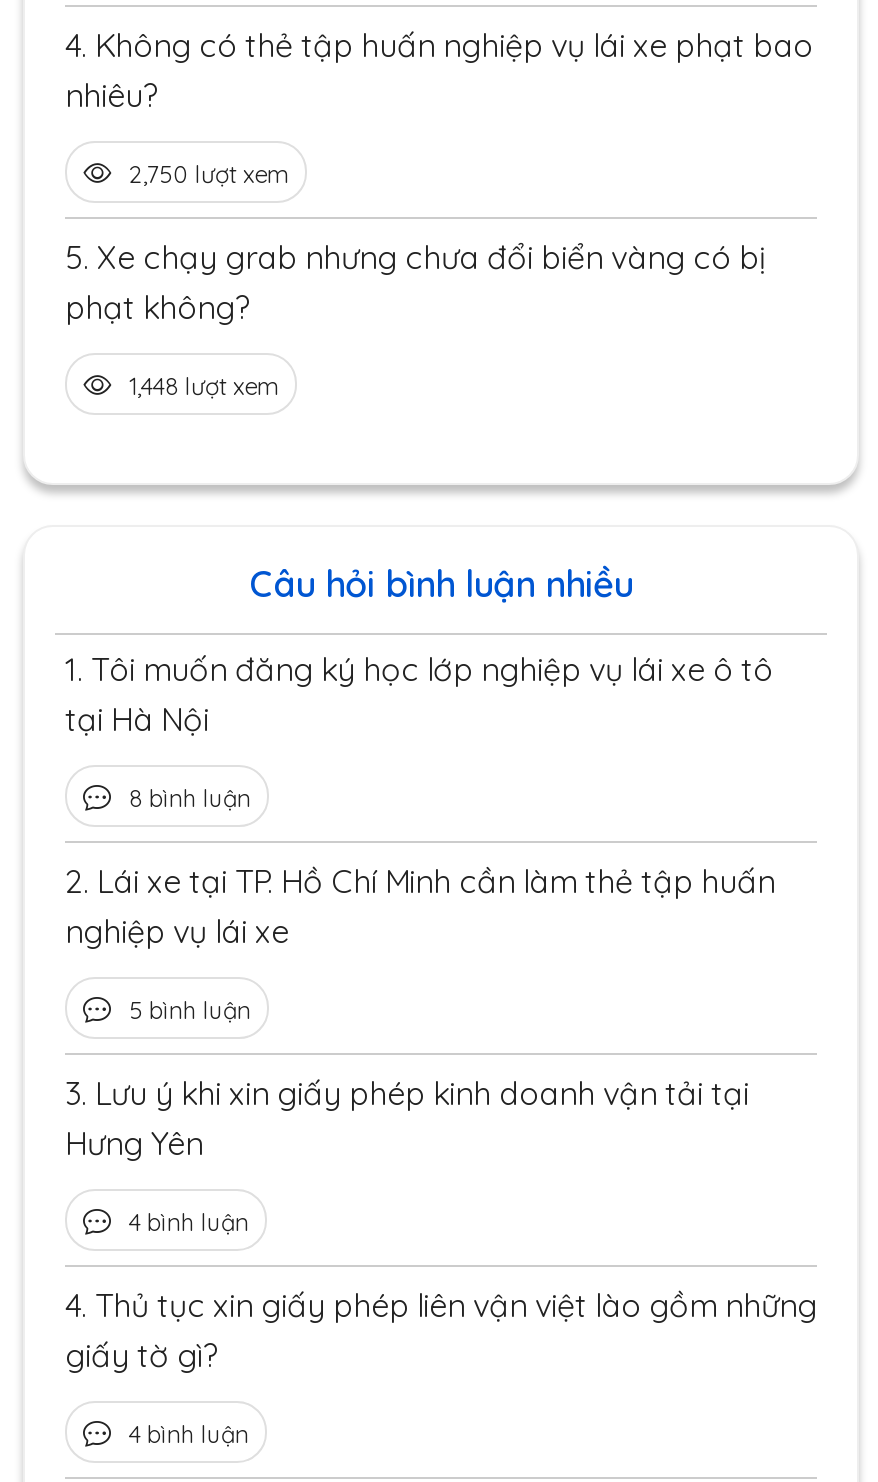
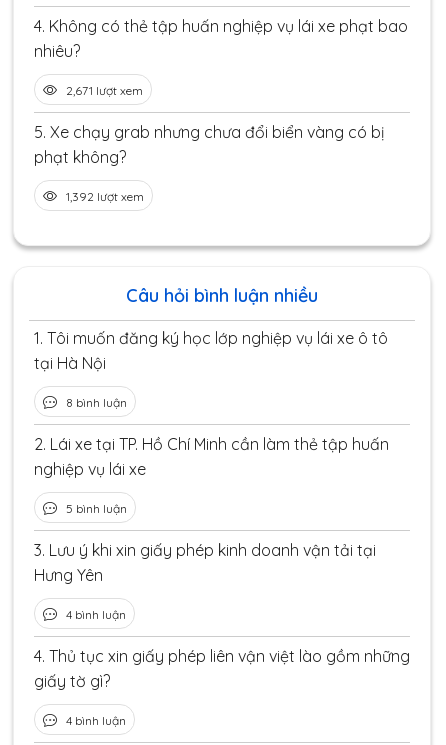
[129,160,289,190] 2,750 lượt xem -> [66,83,143,98] 2,671 lượt xem
[129,372,279,402] 1,448 lượt xem -> [66,189,144,204] 1,392 lượt xem

